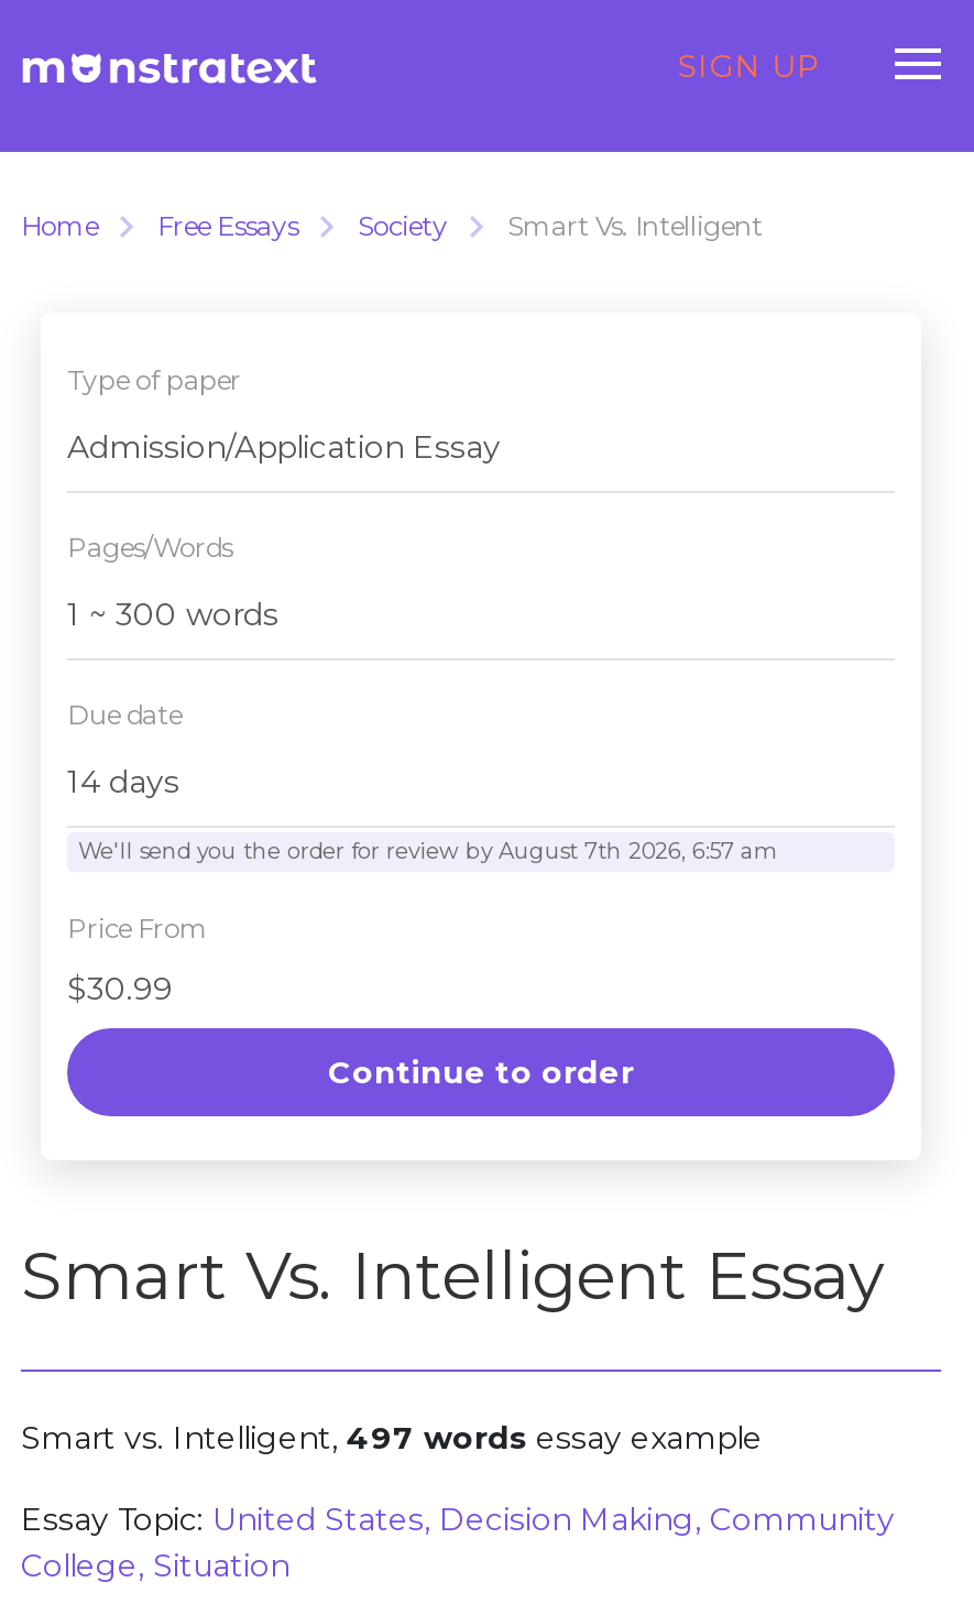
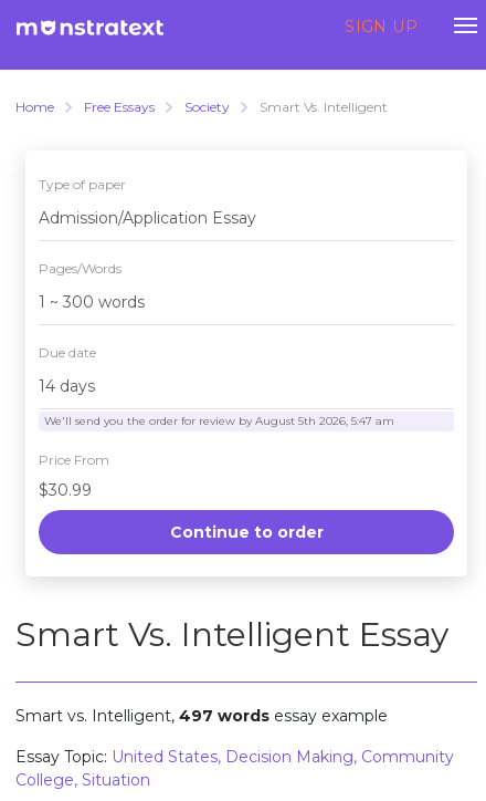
[78,837,778,865] We'll send you the order for review by August 7th 2026, 6:57 am -> [44,414,394,428] We'll send you the order for review by August 5th 2026, 5:47 am

